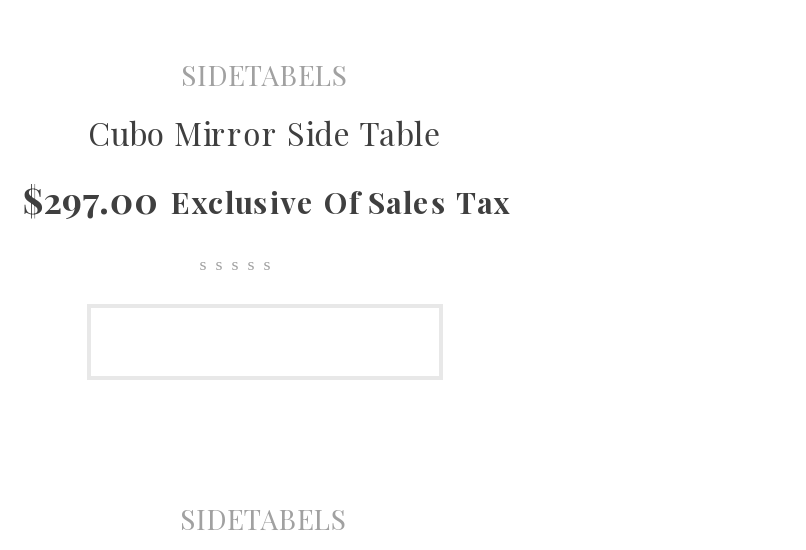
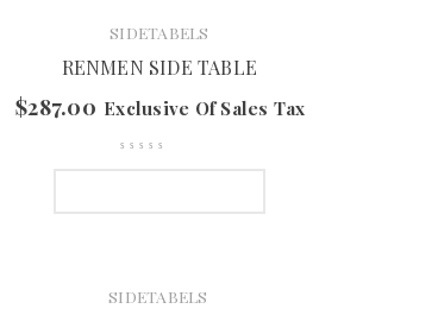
[88,112,441,154] Cubo Mirror Side Table -> [61,55,257,80] RENMEN SIDE TABLE
[23,176,510,224] $297.00 Exclusive Of Sales Tax -> [15,93,305,121] $287.00 Exclusive Of Sales Tax

